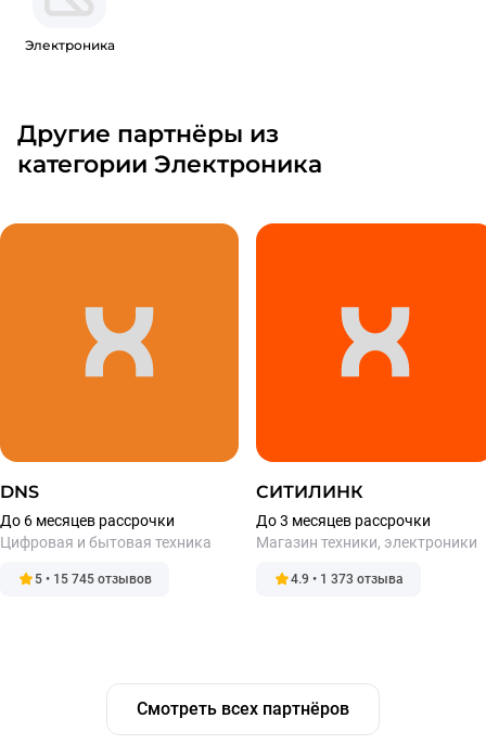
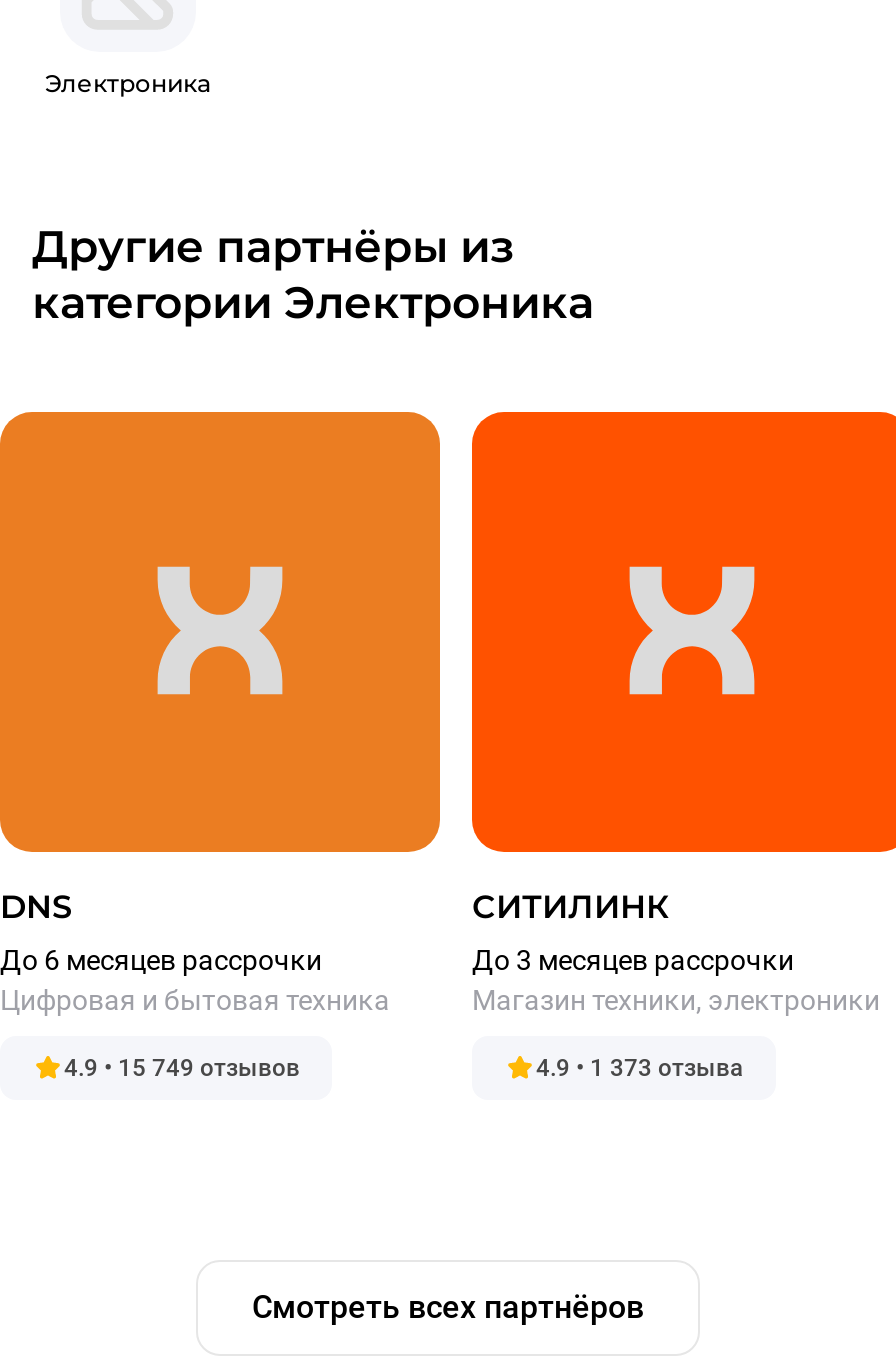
[35,571,152,587] 5 • 15 745 отзывов -> [64,1054,300,1082] 4.9 • 15 749 отзывов

